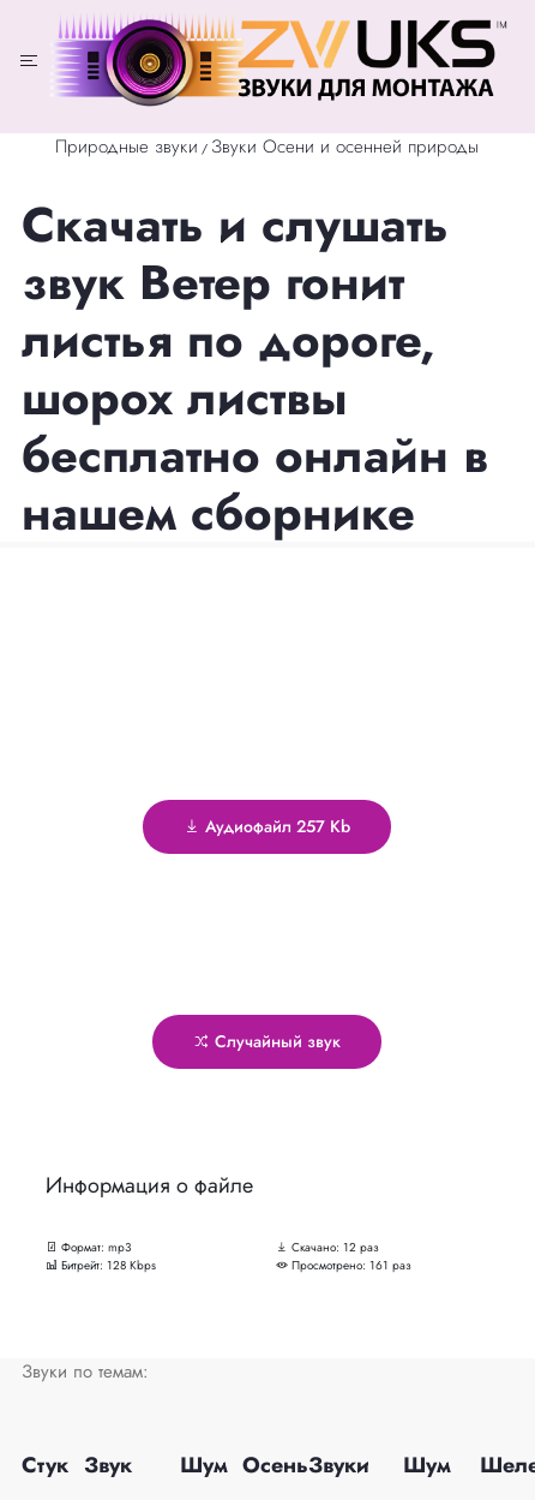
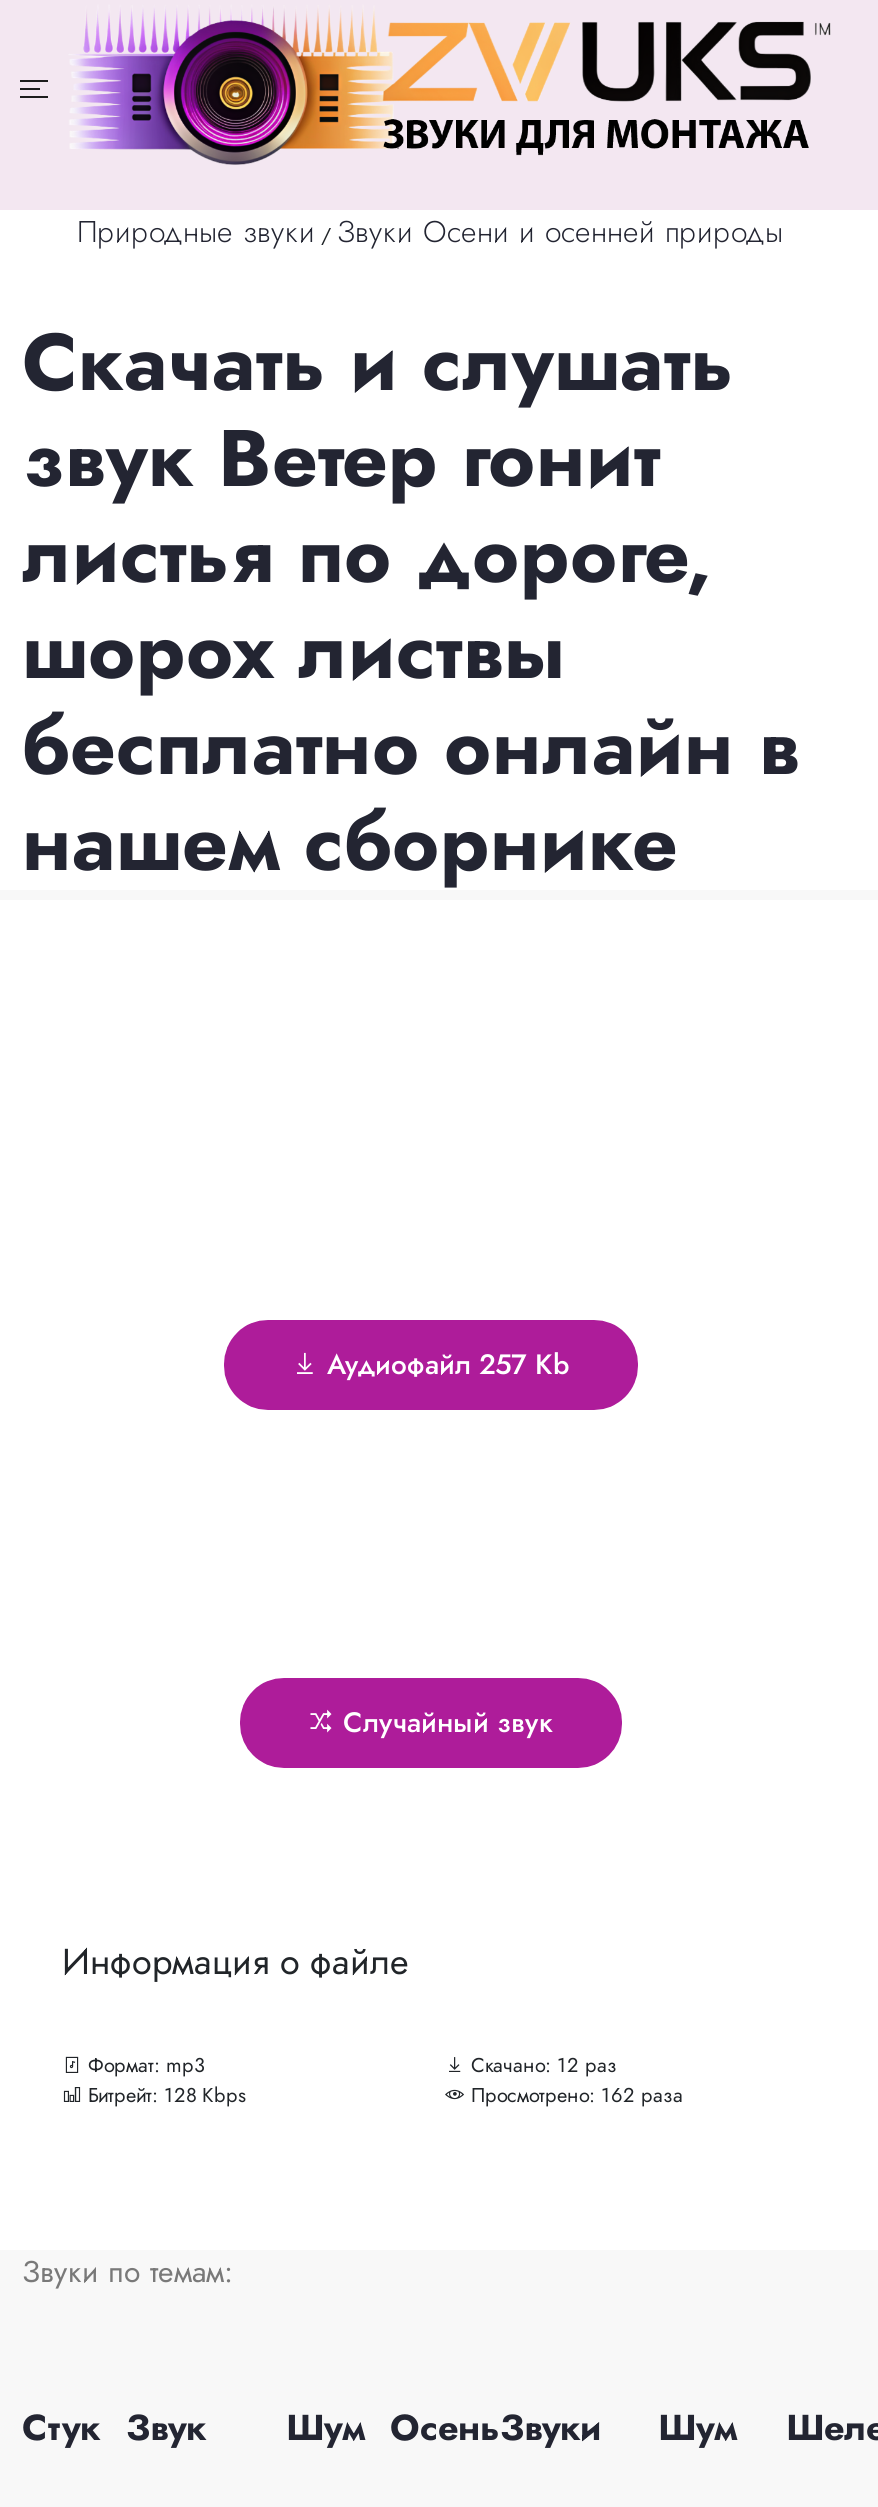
[291,1256,411,1274] Просмотрено: 161 раз -> [471,2080,683,2110] Просмотрено: 162 раза

